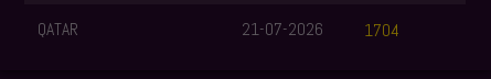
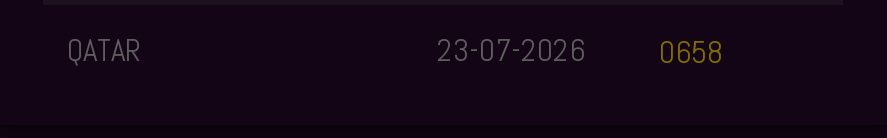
[242,19,323,41] 21-07-2026 -> [437,31,585,71] 23-07-2026
[364,19,399,41] 1704 -> [659,32,723,72] 0658

